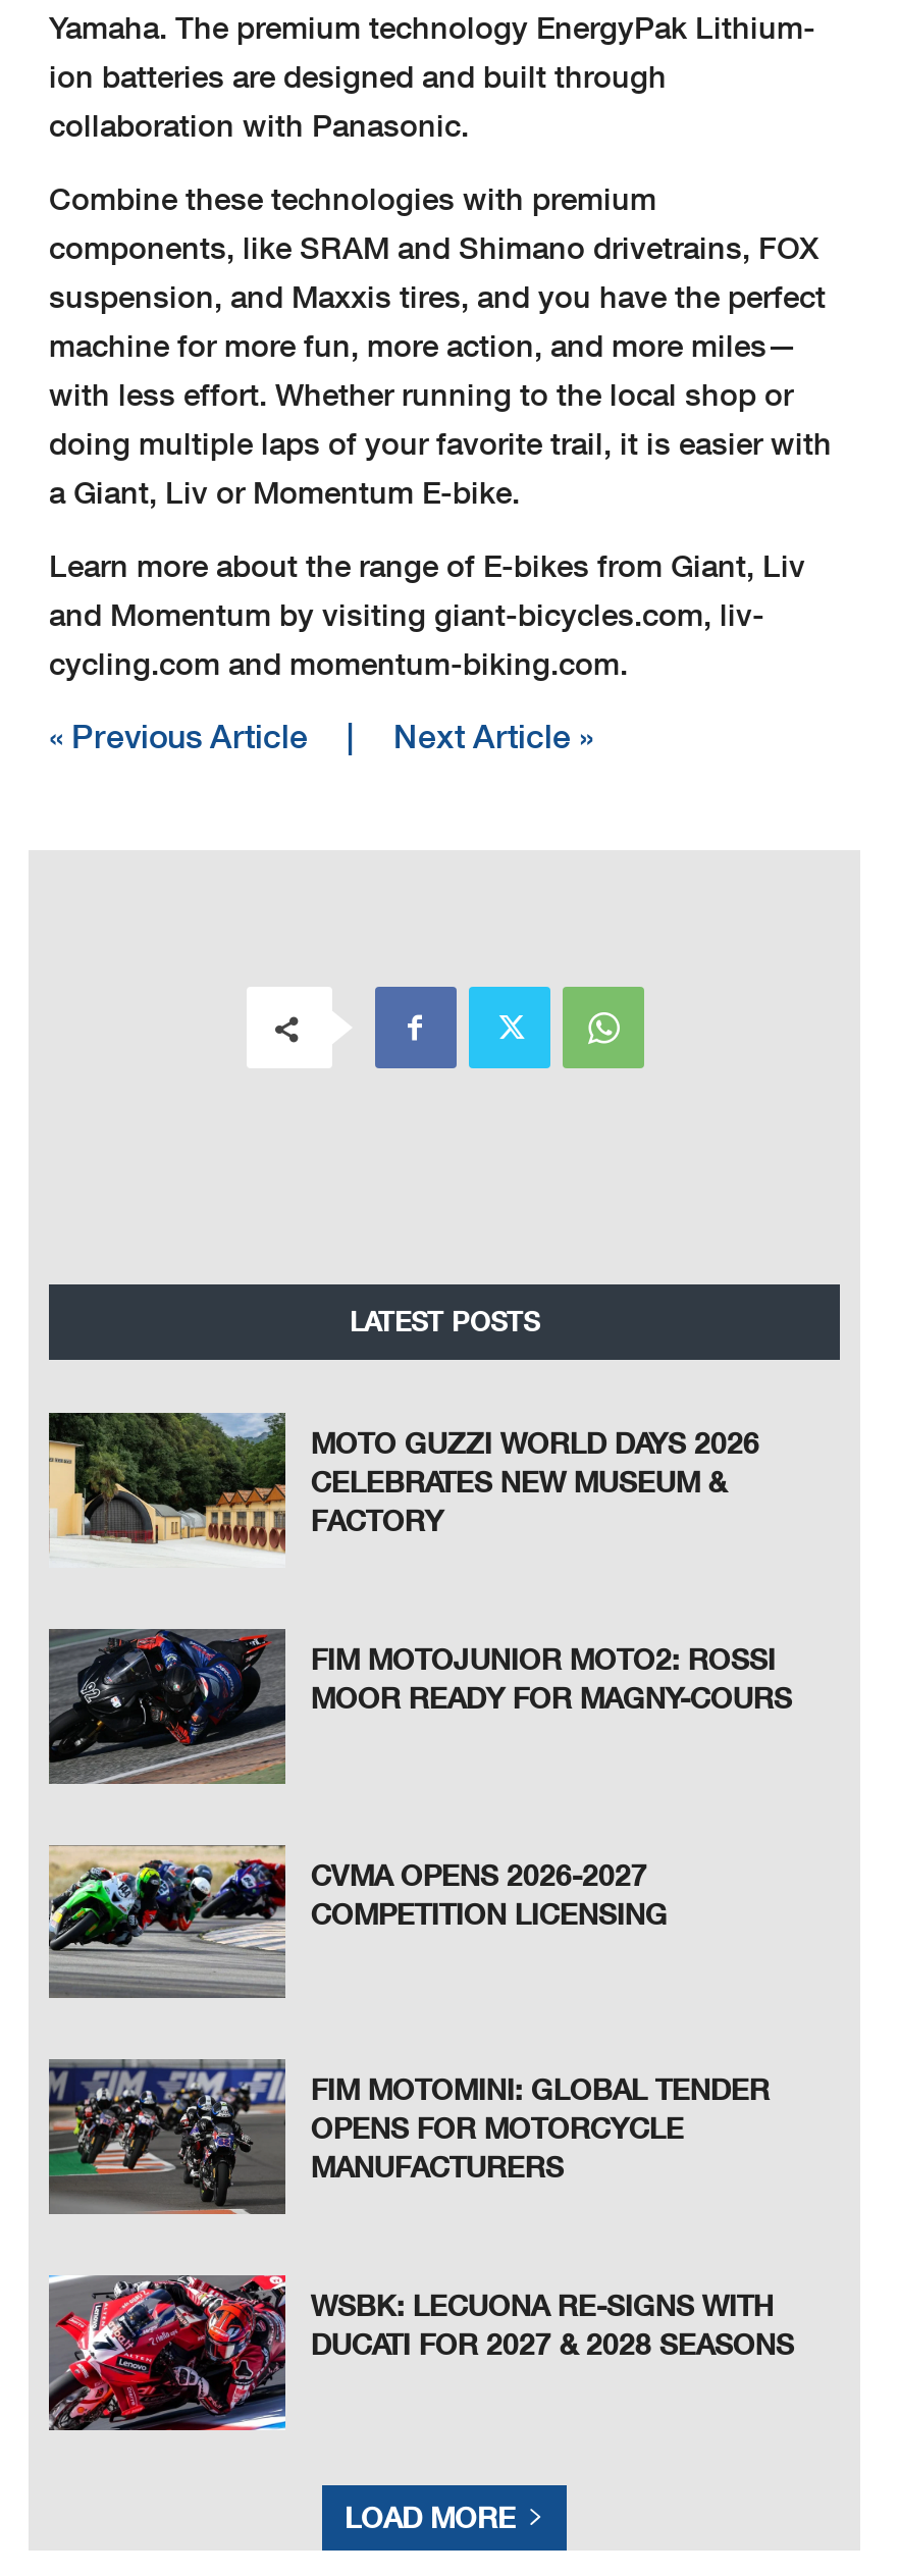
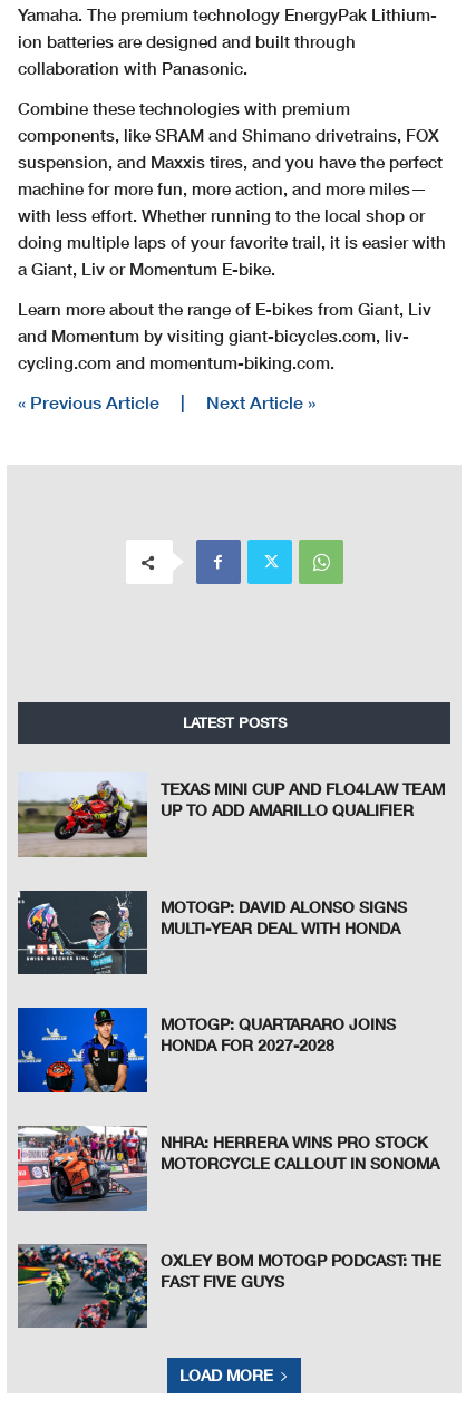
[47,1411,759,1568] [image] | MOTO GUZZI WORLD DAYS 2026 | CELEBRATES NEW MUSEUM & | FACTORY -> [17,772,445,858] [image] | TEXAS MINI CUP AND FLO4LAW TEAM | UP TO ADD AMARILLO QUALIFIER
[47,1629,792,1784] [image] | FIM MOTOJUNIOR MOTO2: ROSSI | MOOR READY FOR MAGNY-COURS -> [18,892,407,975] [image] | MOTOGP: DAVID ALONSO SIGNS | MULTI-YEAR DEAL WITH HONDA
[47,1843,667,2000] [image] | CVMA OPENS 2026-2027 | COMPETITION LICENSING -> [17,1007,396,1094] [image] | MOTOGP: QUARTARARO JOINS | HONDA FOR 2027-2028
[47,2057,769,2216] [image] | FIM MOTOMINI: GLOBAL TENDER | OPENS FOR MOTORCYCLE | MANUFACTURERS -> [17,1126,440,1212] [image] | NHRA: HERRERA WINS PRO STOCK | MOTORCYCLE CALLOUT IN SONOMA
[49,2273,794,2432] [image] | WSBK: LECUONA RE-SIGNS WITH | DUCATI FOR 2027 & 2028 SEASONS -> [17,1243,442,1329] [image] | OXLEY BOM MOTOGP PODCAST: THE | FAST FIVE GUYS

